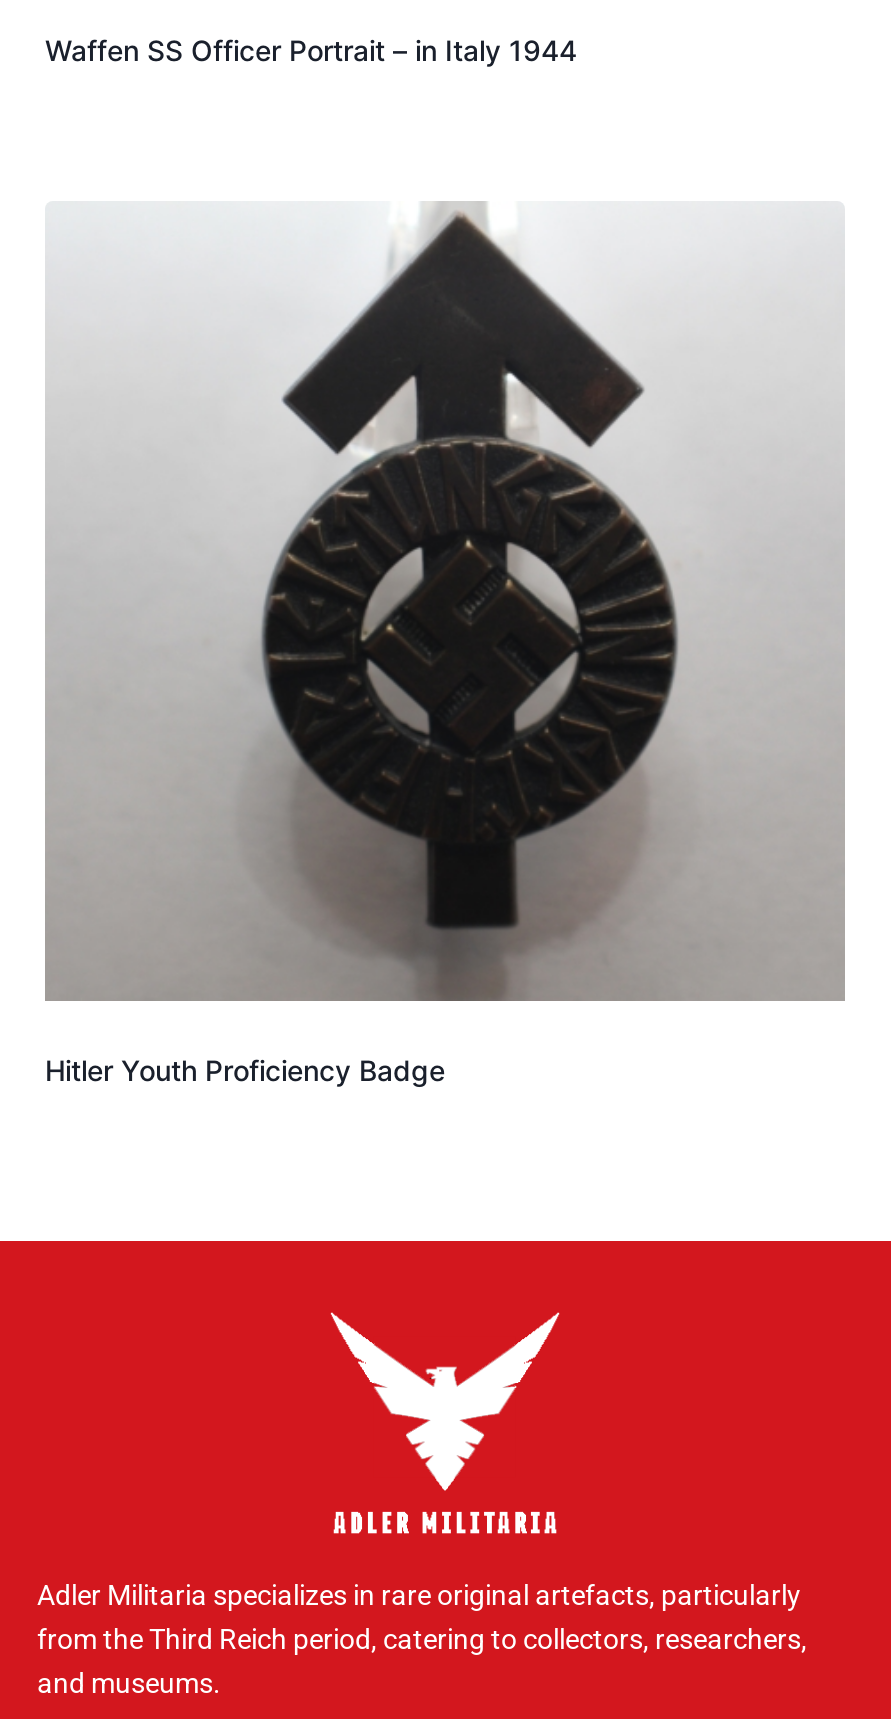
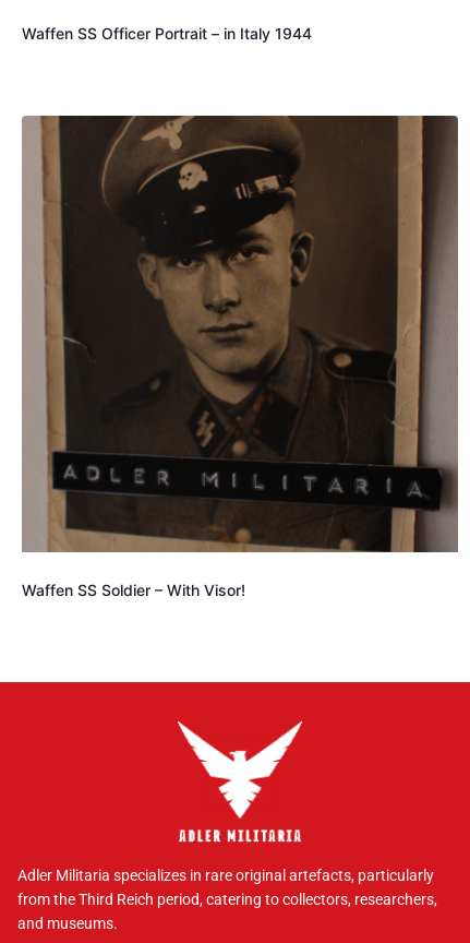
[45,201,845,1087] [image] | Hitler Youth Proficiency Badge -> [22,115,459,599] [image] | Waffen SS Soldier – With Visor!

